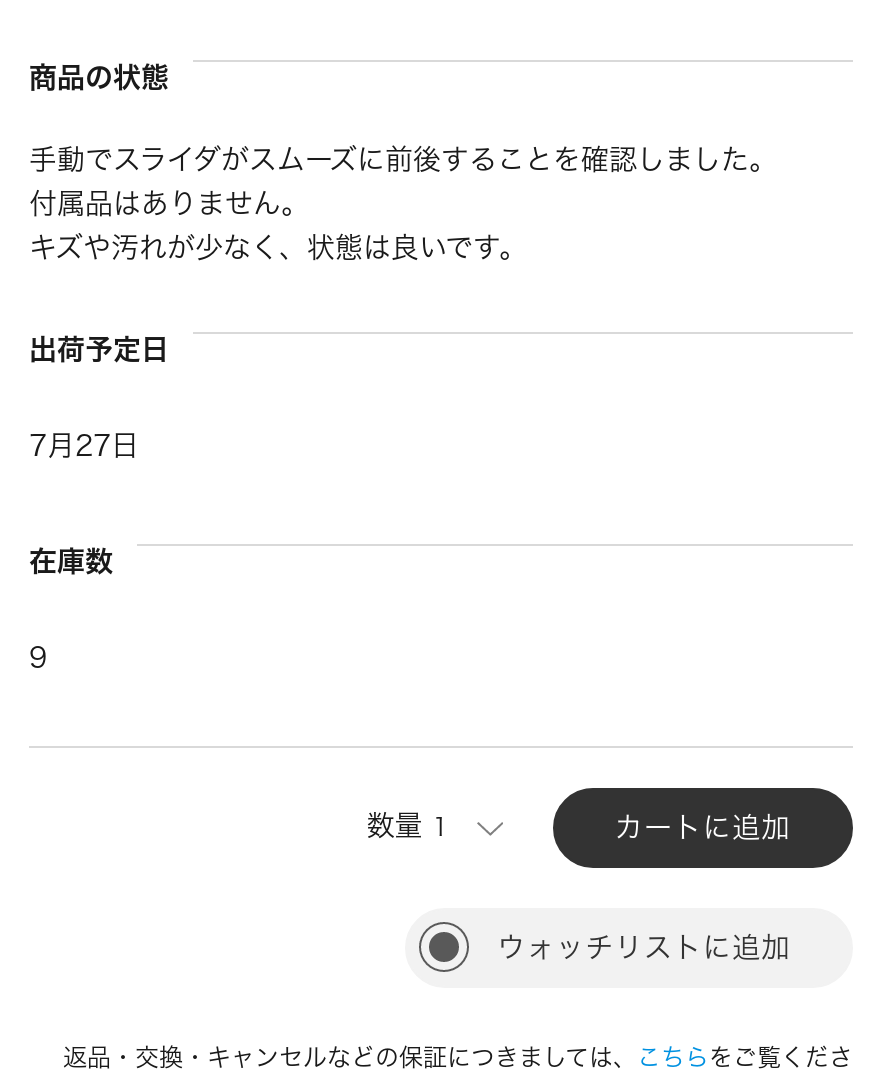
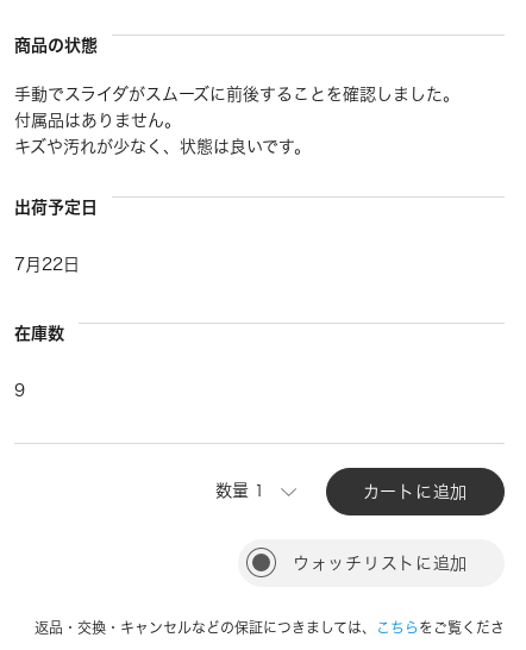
[29,429,139,463] 7月27日 -> [14,254,80,274] 7月22日

